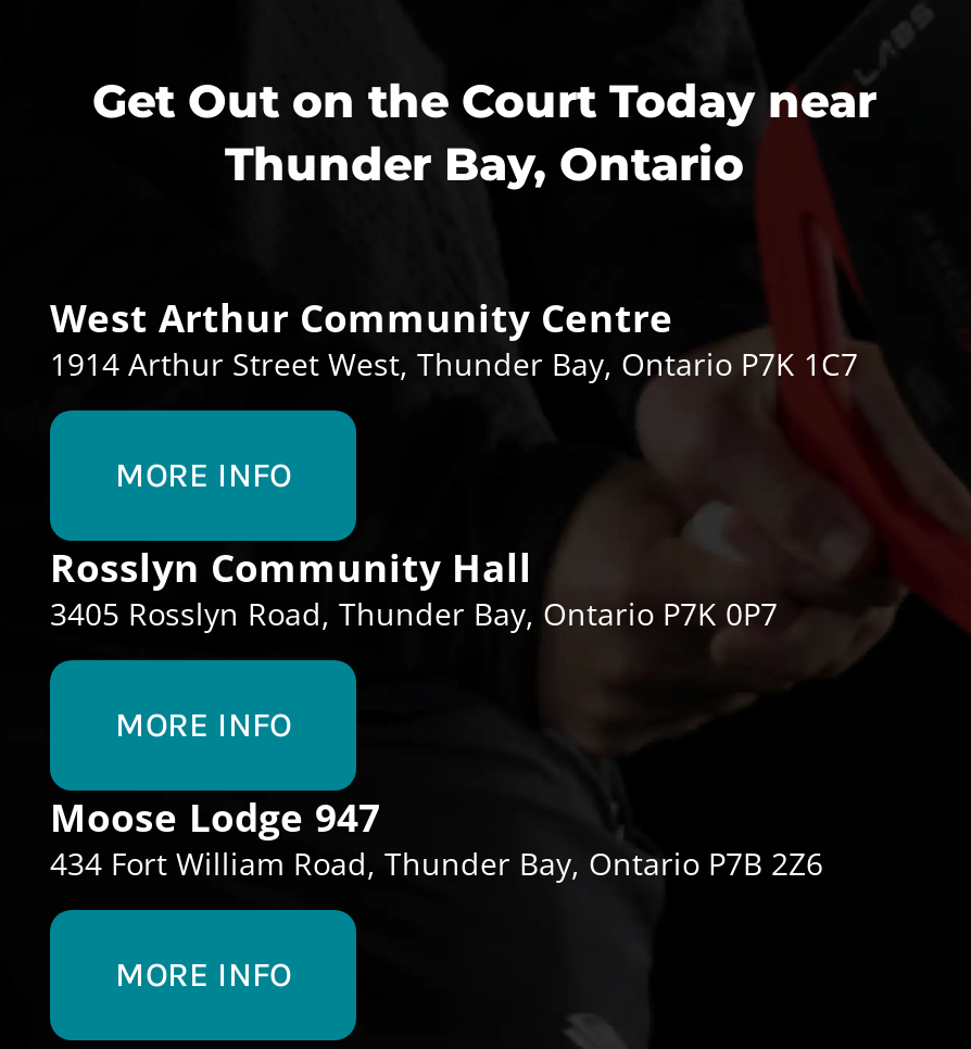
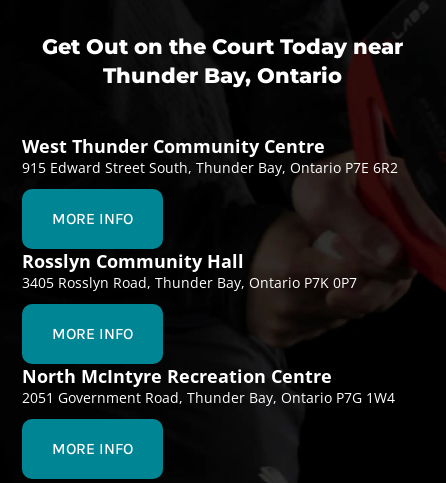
[50,291,673,343] West Arthur Community Centre -> [22,134,325,158] West Thunder Community Centre
[50,343,858,384] 1914 Arthur Street West, Thunder Bay, Ontario P7K 1C7 -> [22,158,398,177] 915 Edward Street South, Thunder Bay, Ontario P7E 6R2
[50,791,823,884] Moose Lodge 947 | 434 Fort William Road, Thunder Bay, Ontario P7B 2Z6 -> [22,364,395,407] North McIntyre Recreation Centre | 2051 Government Road, Thunder Bay, Ontario P7G 1W4

